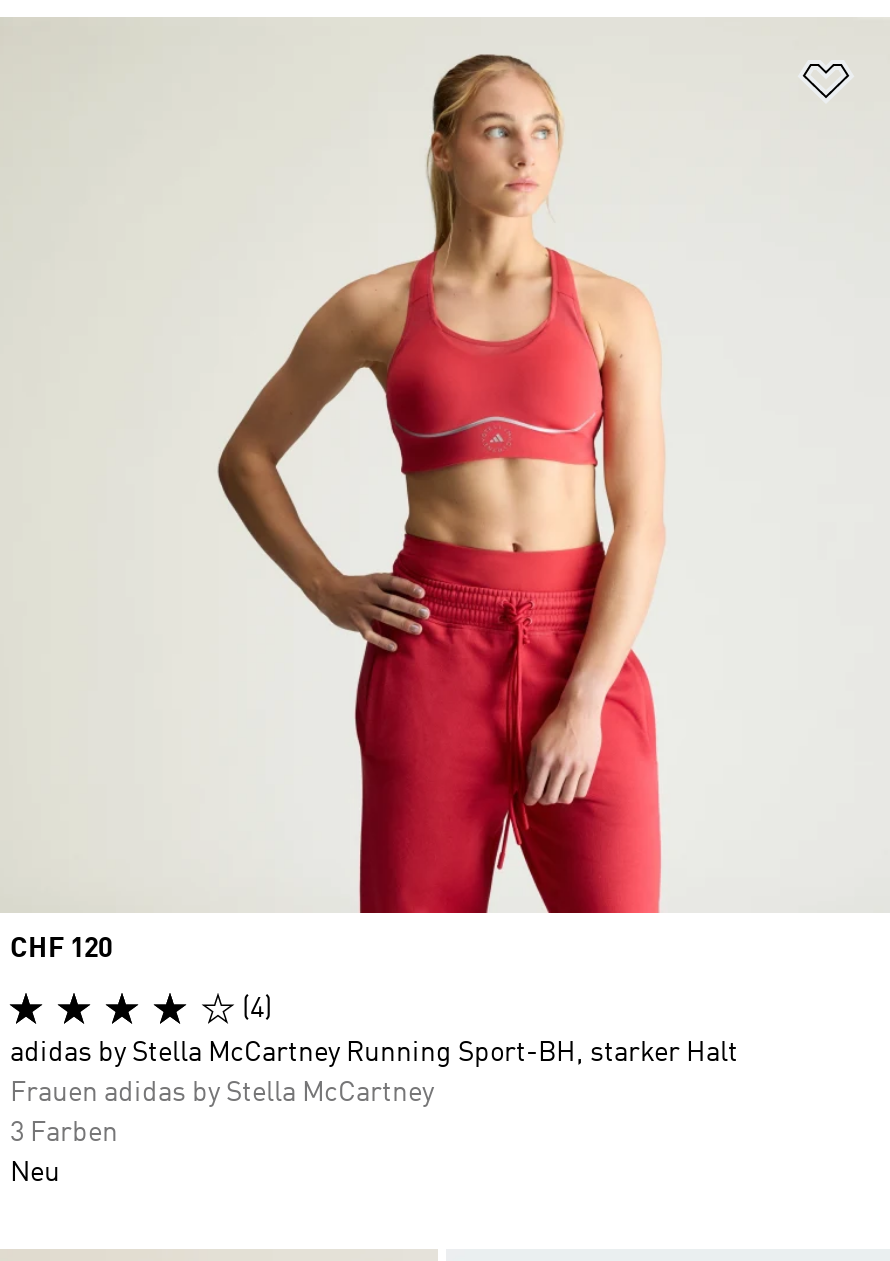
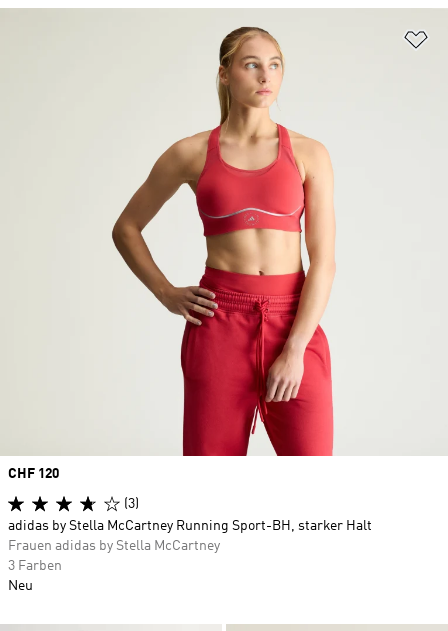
[242,995,272,1023] (4) -> [124,497,139,511] (3)

